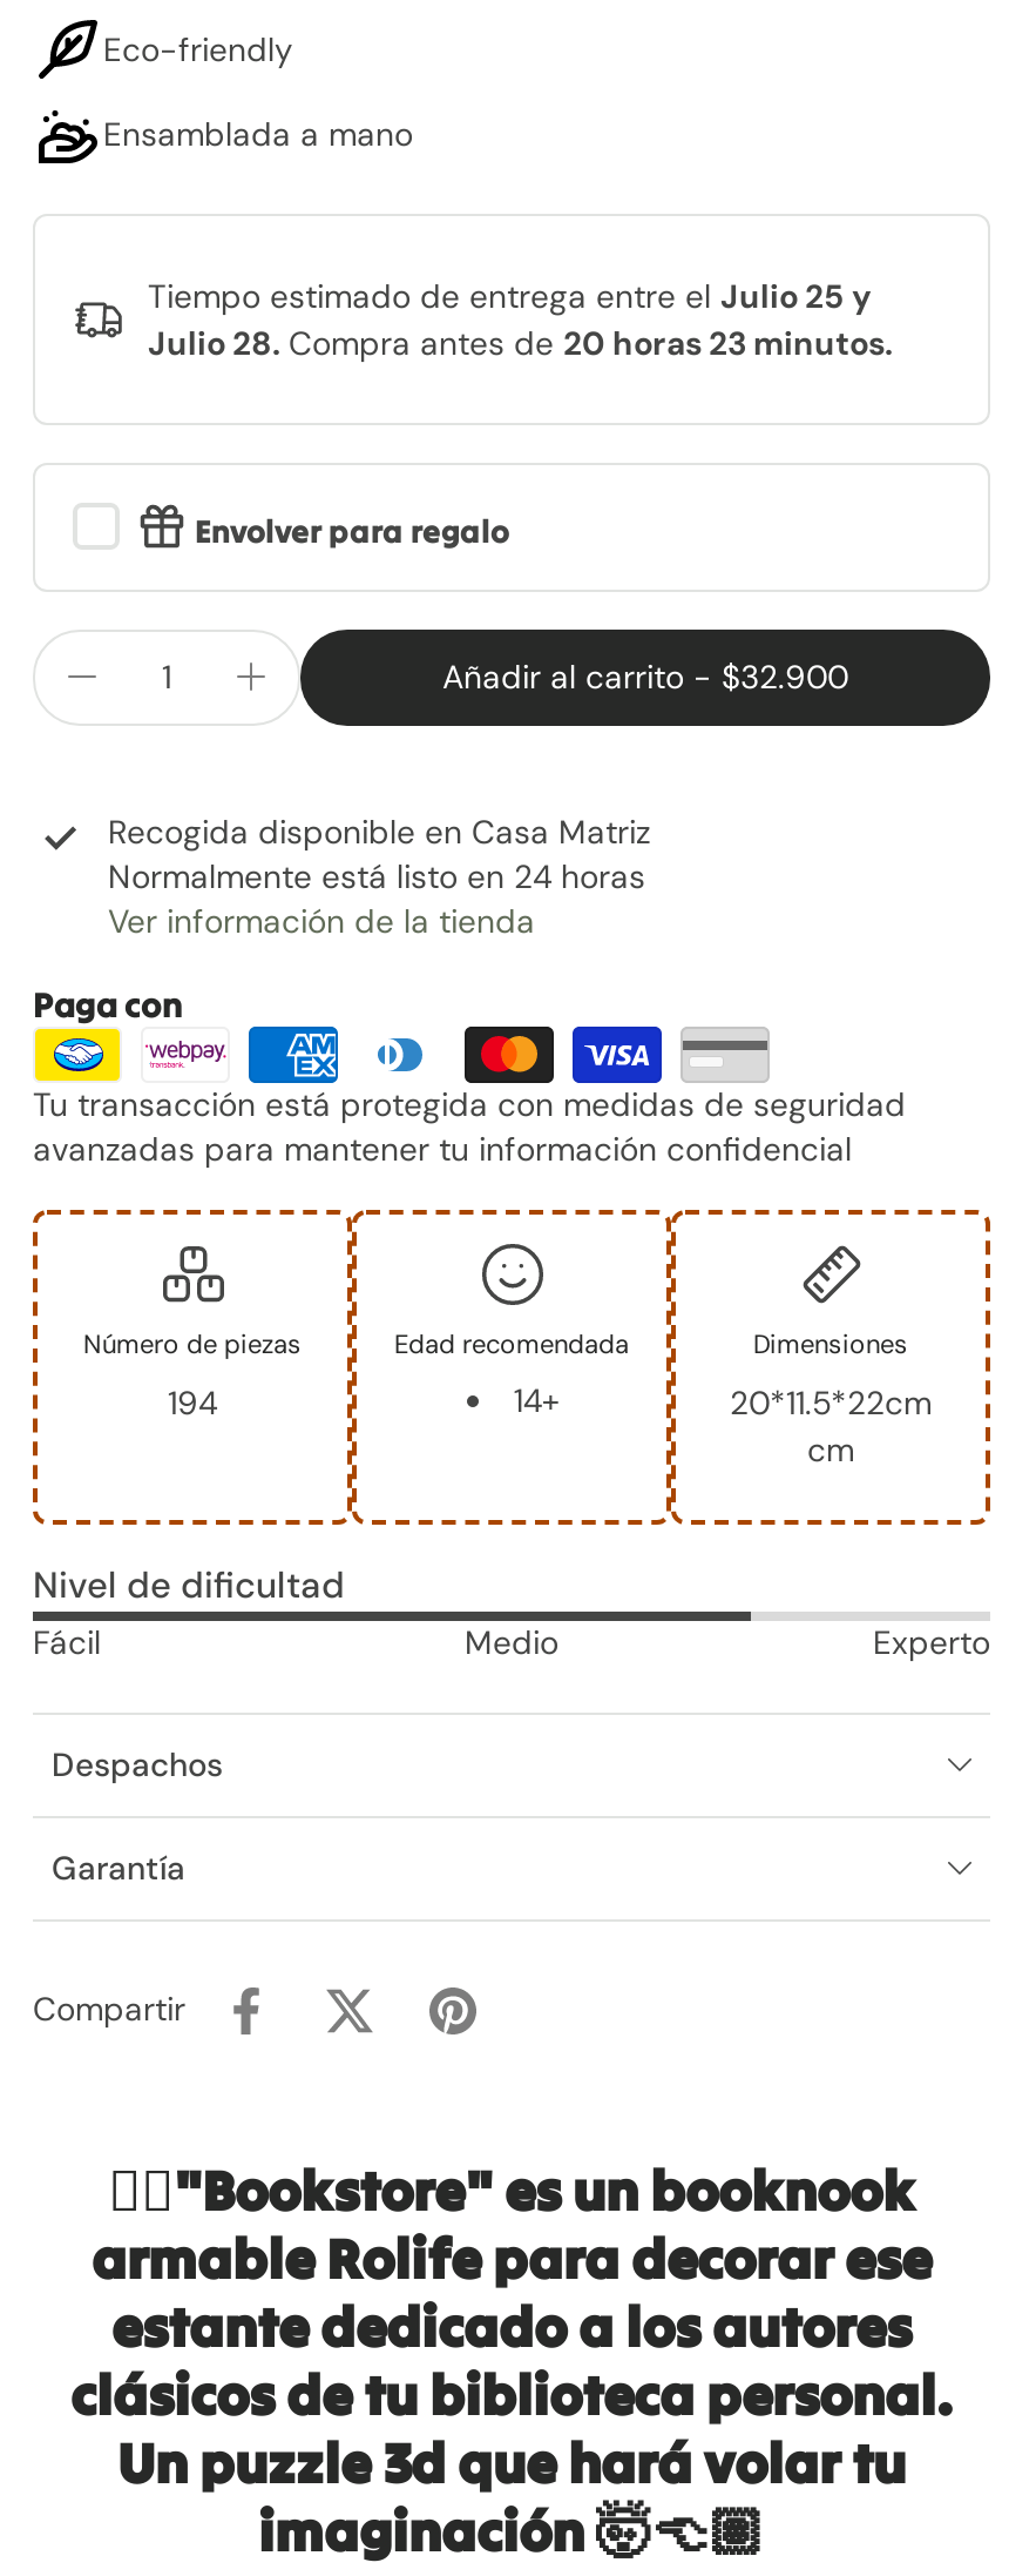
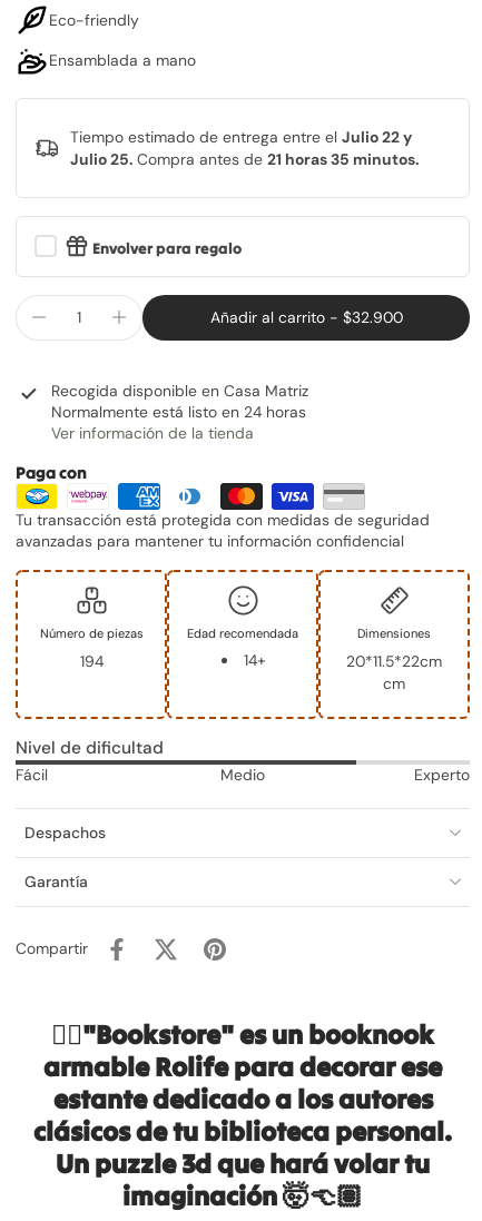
[148,275,871,317] Tiempo estimado de entrega entre el Julio 25 y -> [70,127,412,147] Tiempo estimado de entrega entre el Julio 22 y
[148,322,894,364] Julio 28. Compra antes de 20 horas 23 minutos. -> [70,149,420,169] Julio 25. Compra antes de 21 horas 35 minutos.

